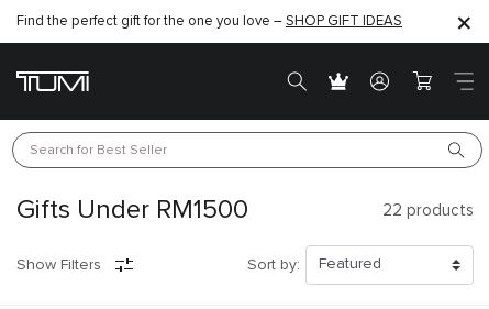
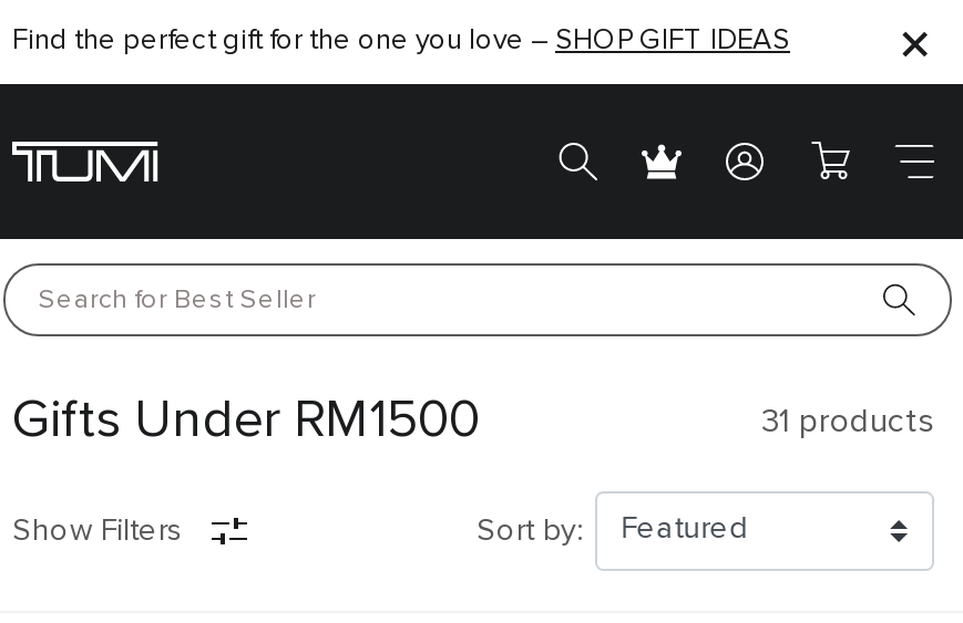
[382,202,474,218] 22 products -> [761,404,934,437] 31 products

